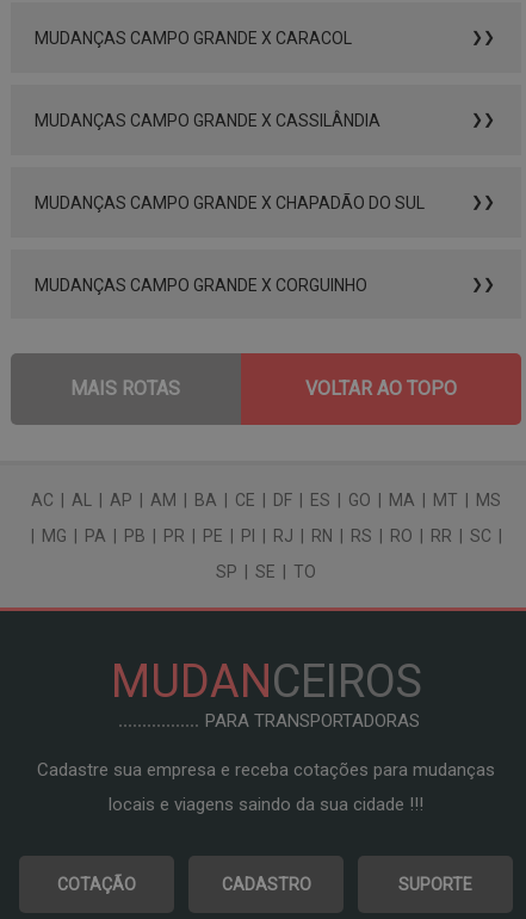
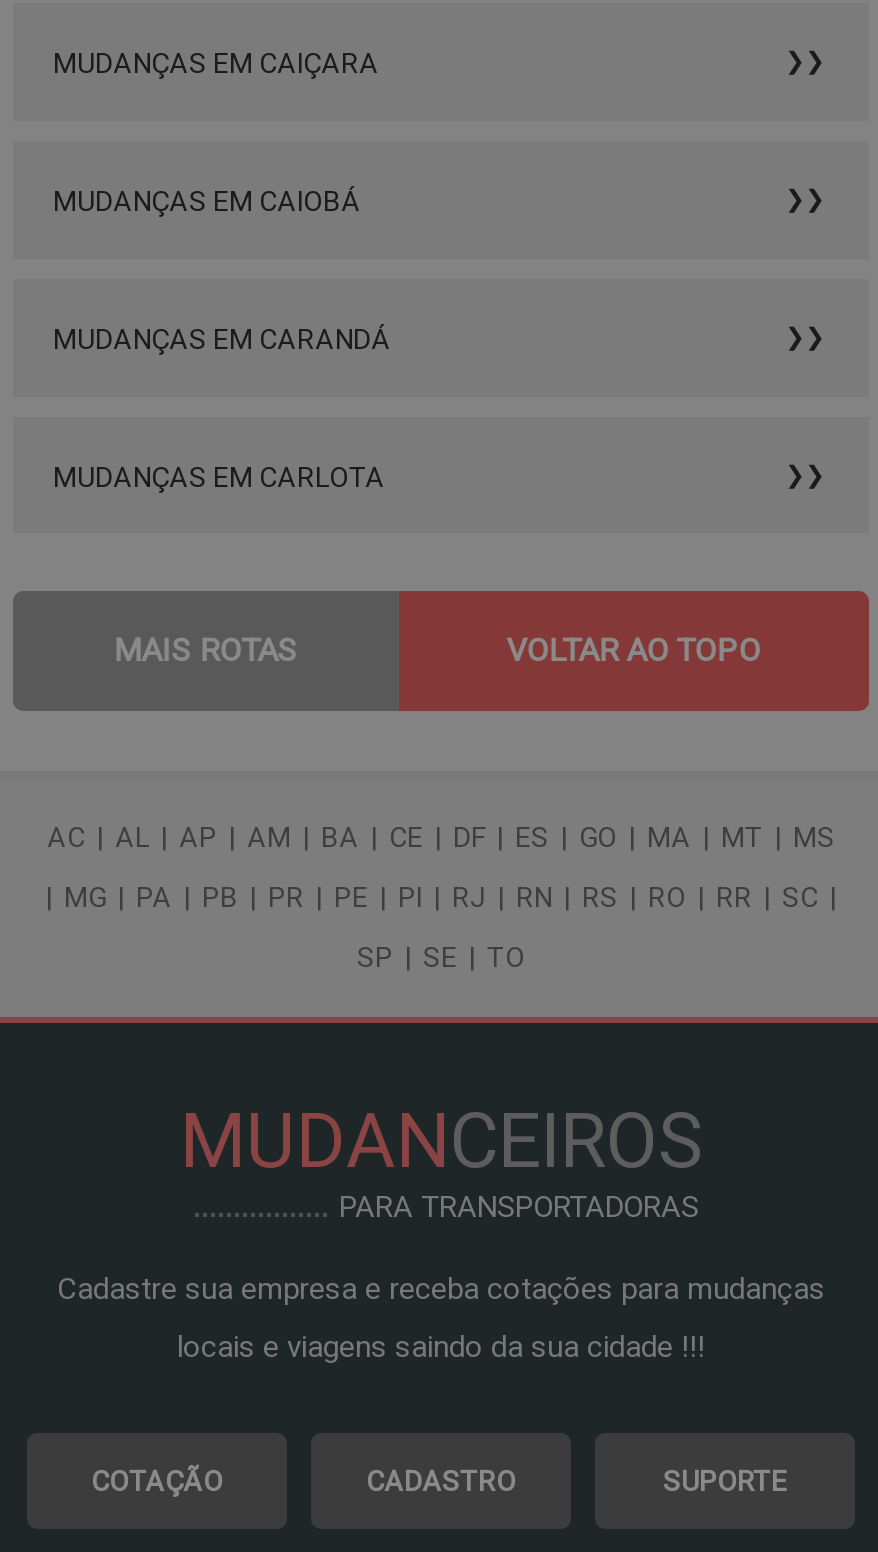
[35,29,352,48] MUDANÇAS CAMPO GRANDE X CARACOL -> [53,48,379,80] MUDANÇAS EM CAIÇARA
[35,111,380,131] MUDANÇAS CAMPO GRANDE X CASSILÂNDIA -> [53,186,361,218] MUDANÇAS EM CAIOBÁ
[35,194,425,213] MUDANÇAS CAMPO GRANDE X CHAPADÃO DO SUL -> [53,324,391,356] MUDANÇAS EM CARANDÁ
[35,276,367,295] MUDANÇAS CAMPO GRANDE X CORGUINHO -> [53,462,385,494] MUDANÇAS EM CARLOTA

